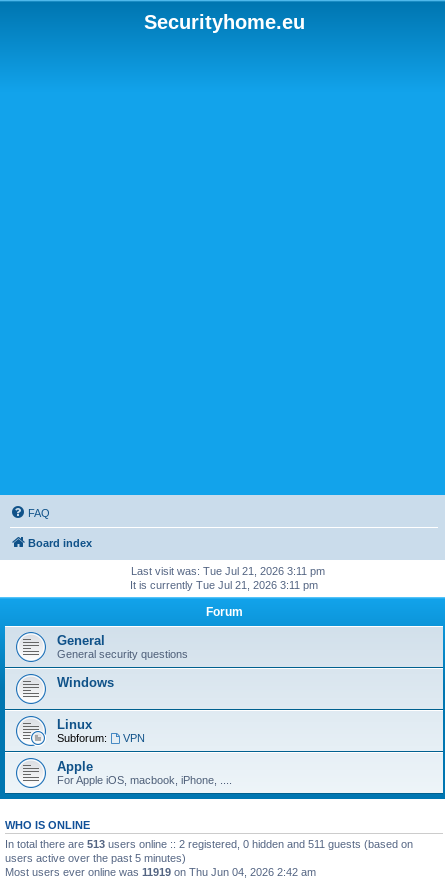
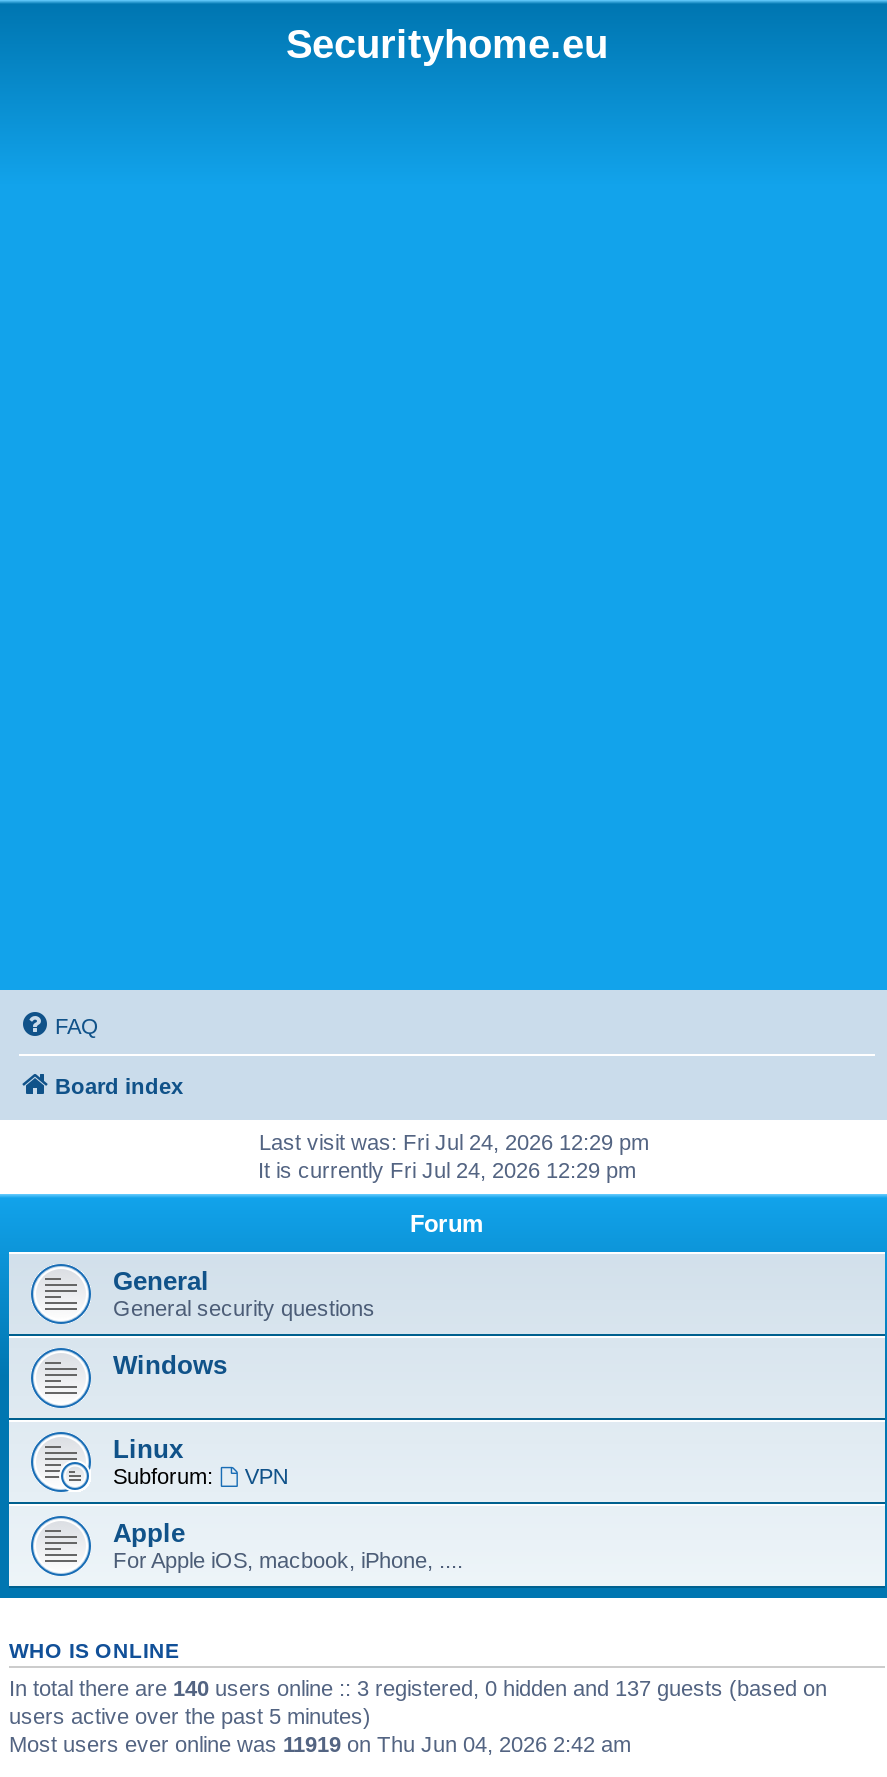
[130,565,324,577] Last visit was: Tue Jul 21, 2026 3:11 pm -> [259,1130,649,1154] Last visit was: Fri Jul 24, 2026 12:29 pm
[130,579,318,591] It is currently Tue Jul 21, 2026 3:11 pm -> [258,1158,636,1182] It is currently Fri Jul 24, 2026 12:29 pm
[5,838,413,850] In total there are 513 users online :: 2 registered, 0 hidden and 511 guests (based on -> [9,1676,827,1700] In total there are 140 users online :: 3 registered, 0 hidden and 137 guests (based on

